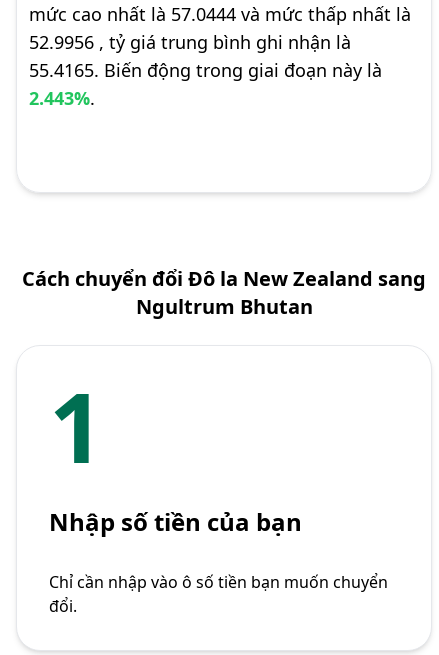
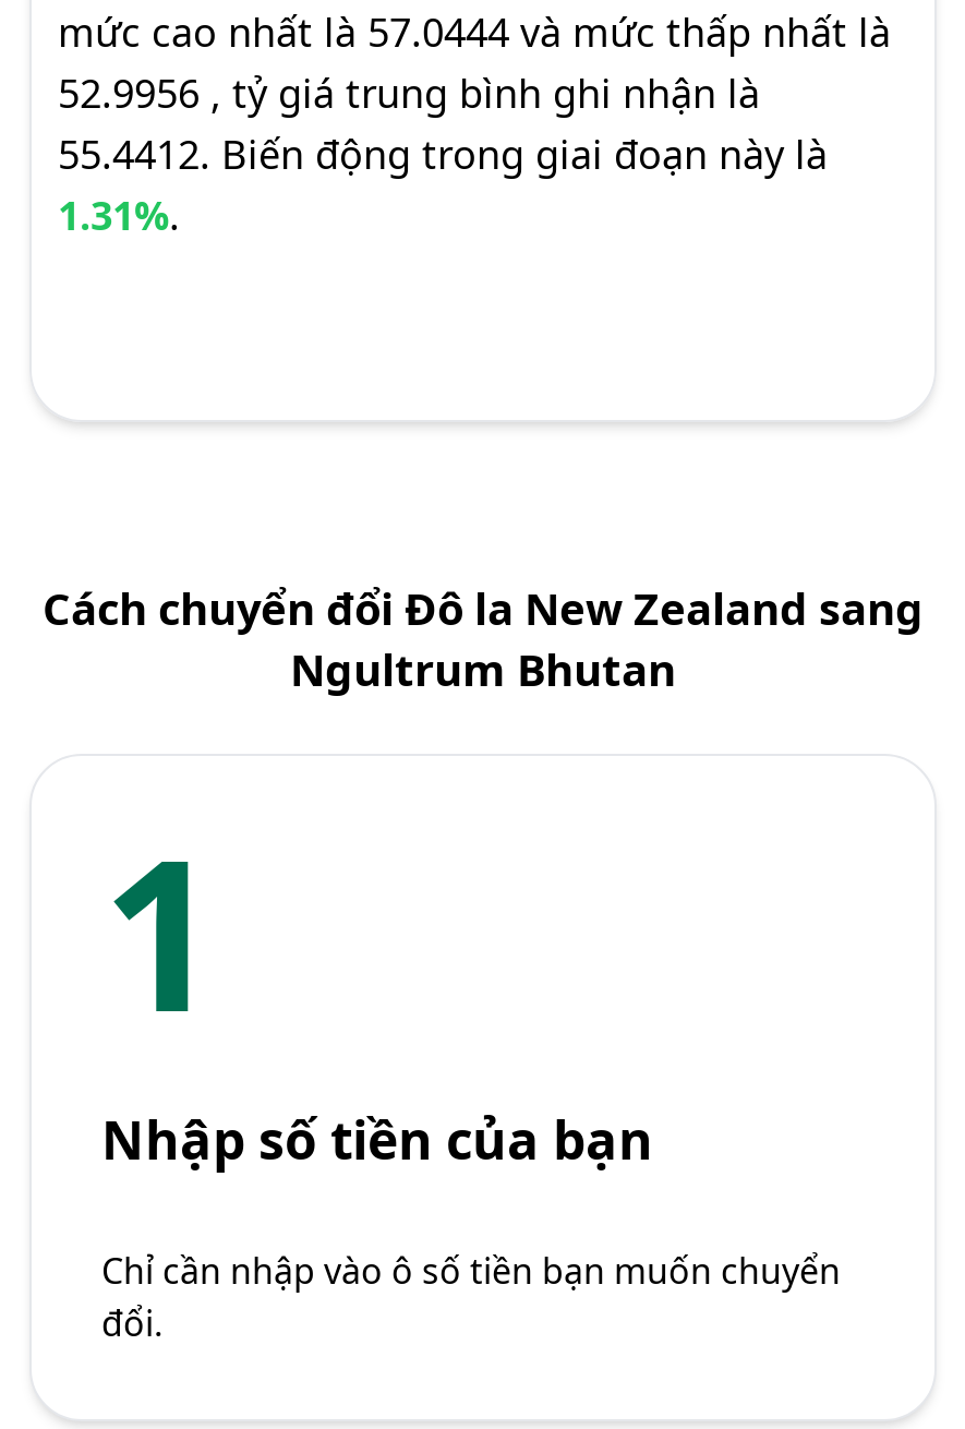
[29,58,382,82] 55.4165. Biến động trong giai đoạn này là -> [58,127,828,179] 55.4412. Biến động trong giai đoạn này là
[29,86,95,110] 2.443%. -> [58,188,180,240] 1.31%.

